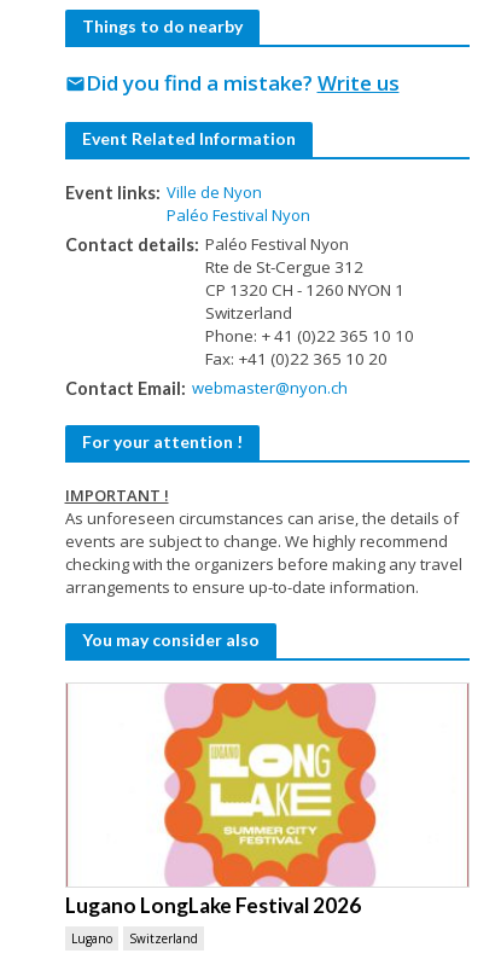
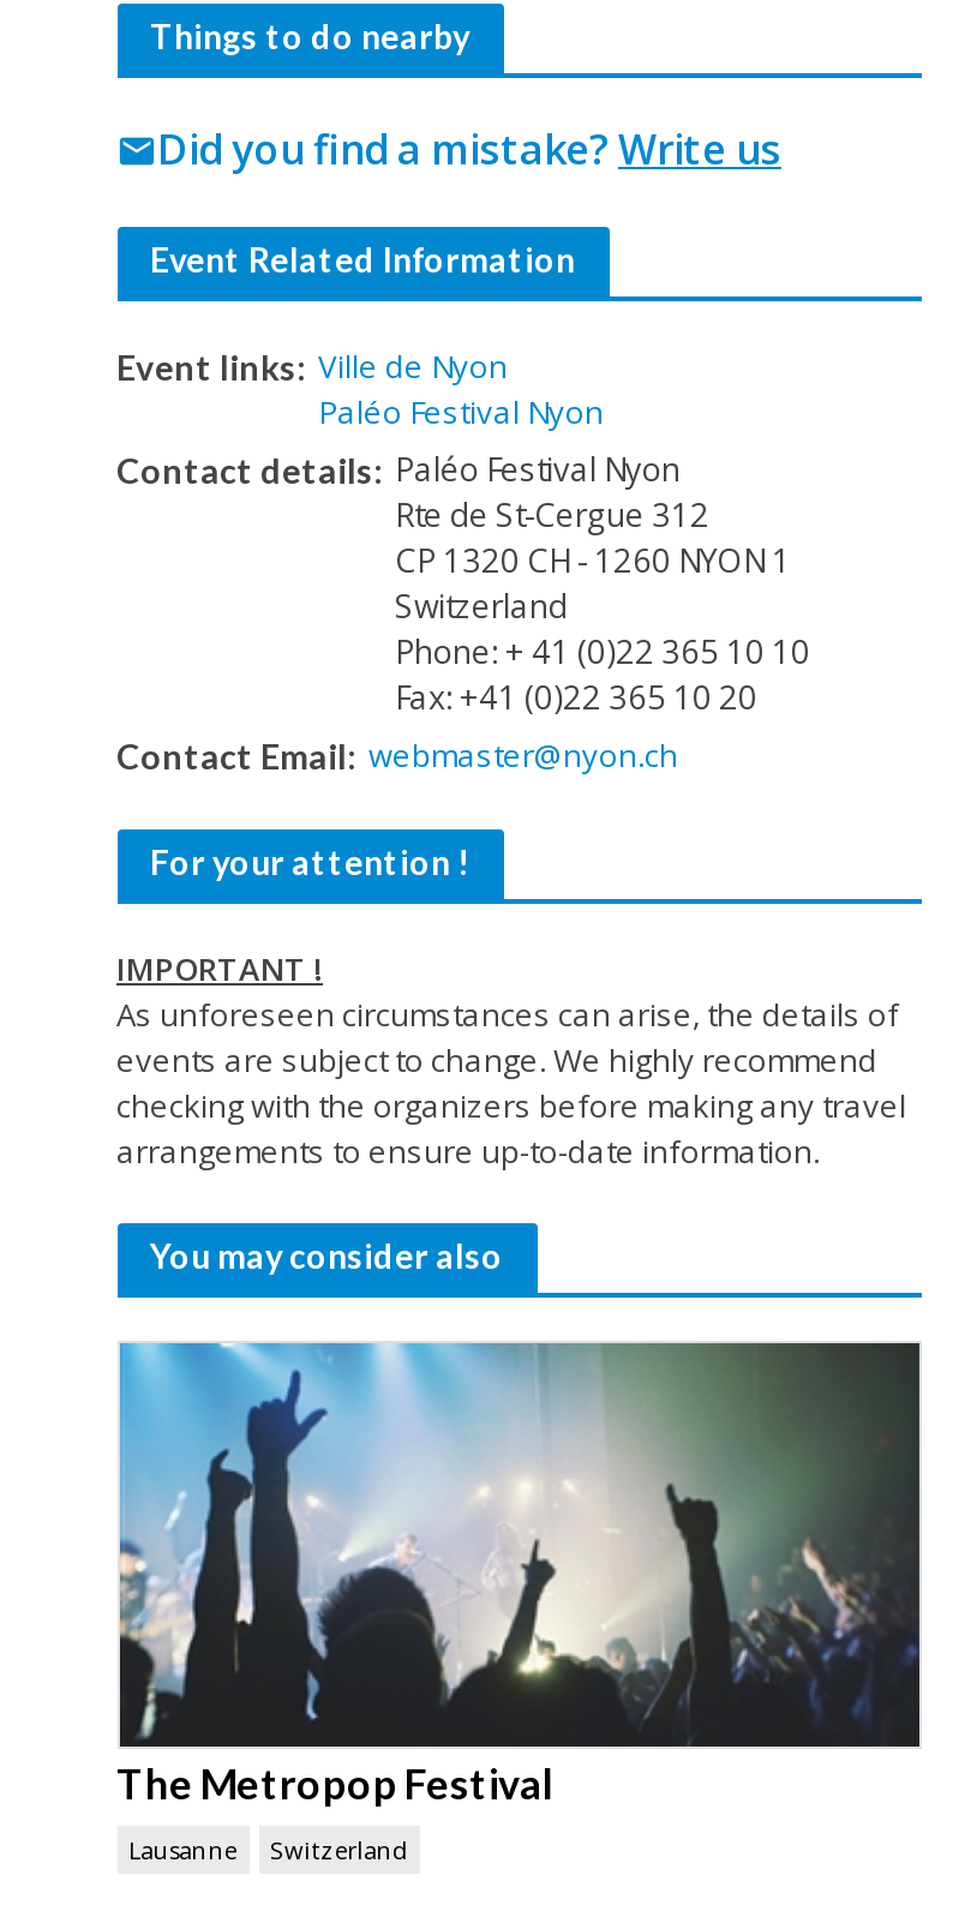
[65,682,468,918] [image] | Lugano LongLake Festival 2026 -> [116,1341,922,1809] [image] | The Metropop Festival
[71,930,112,947] Lugano -> [128,1833,236,1867] Lausanne

